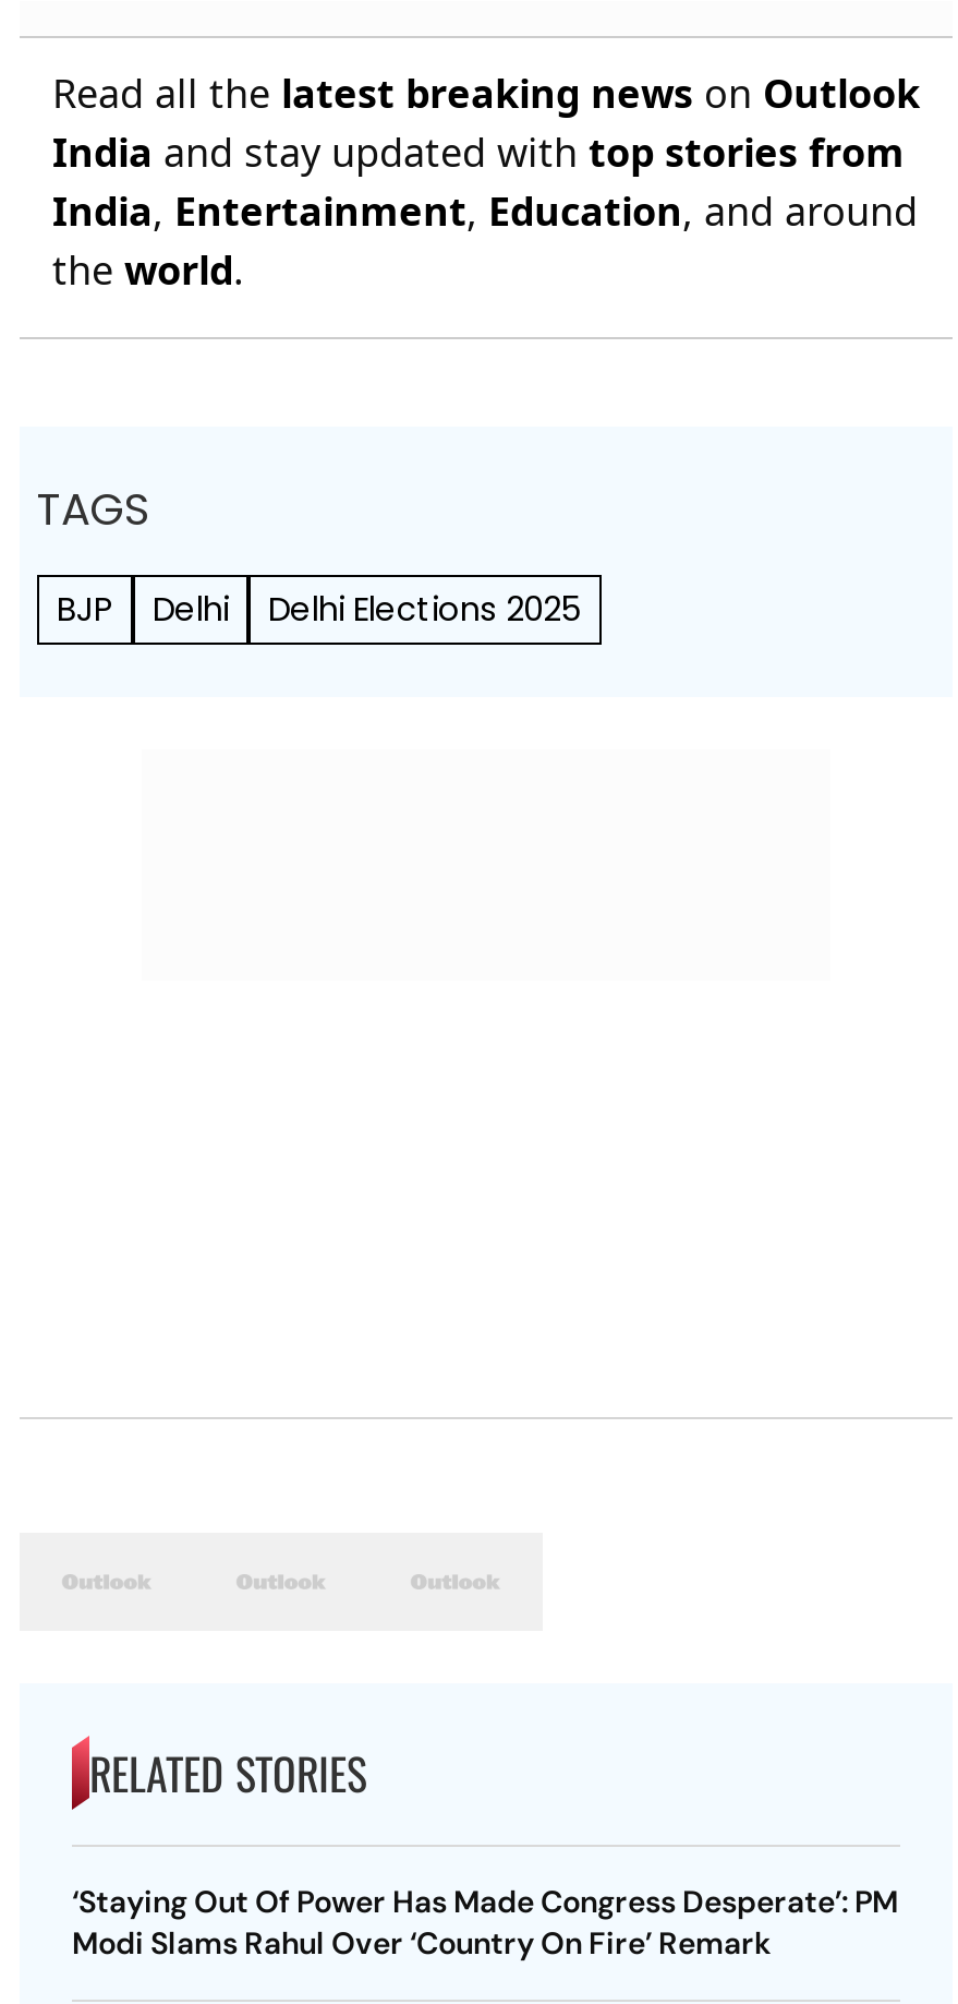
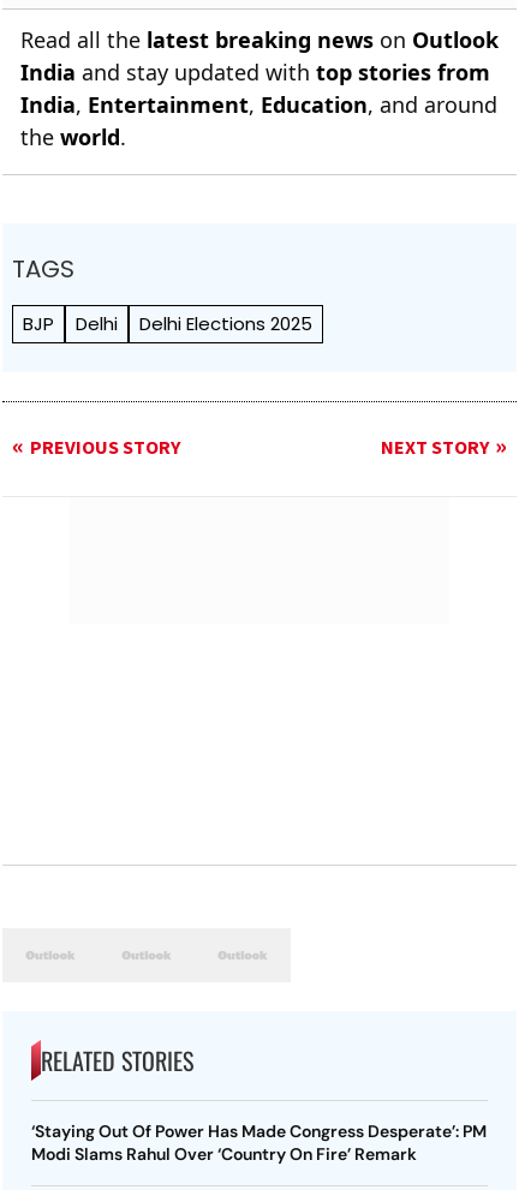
none -> [30,435,489,461] PREVIOUS STORY | NEXT STORY

